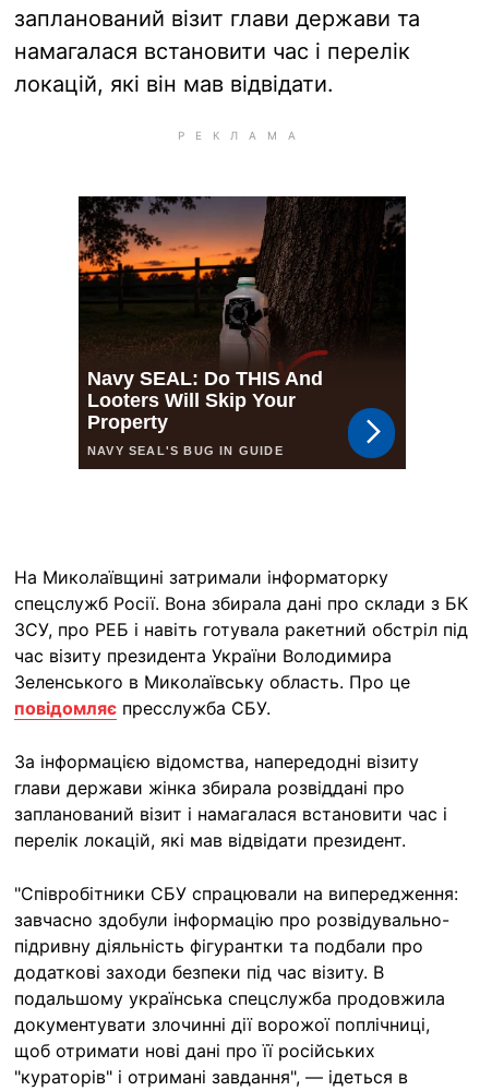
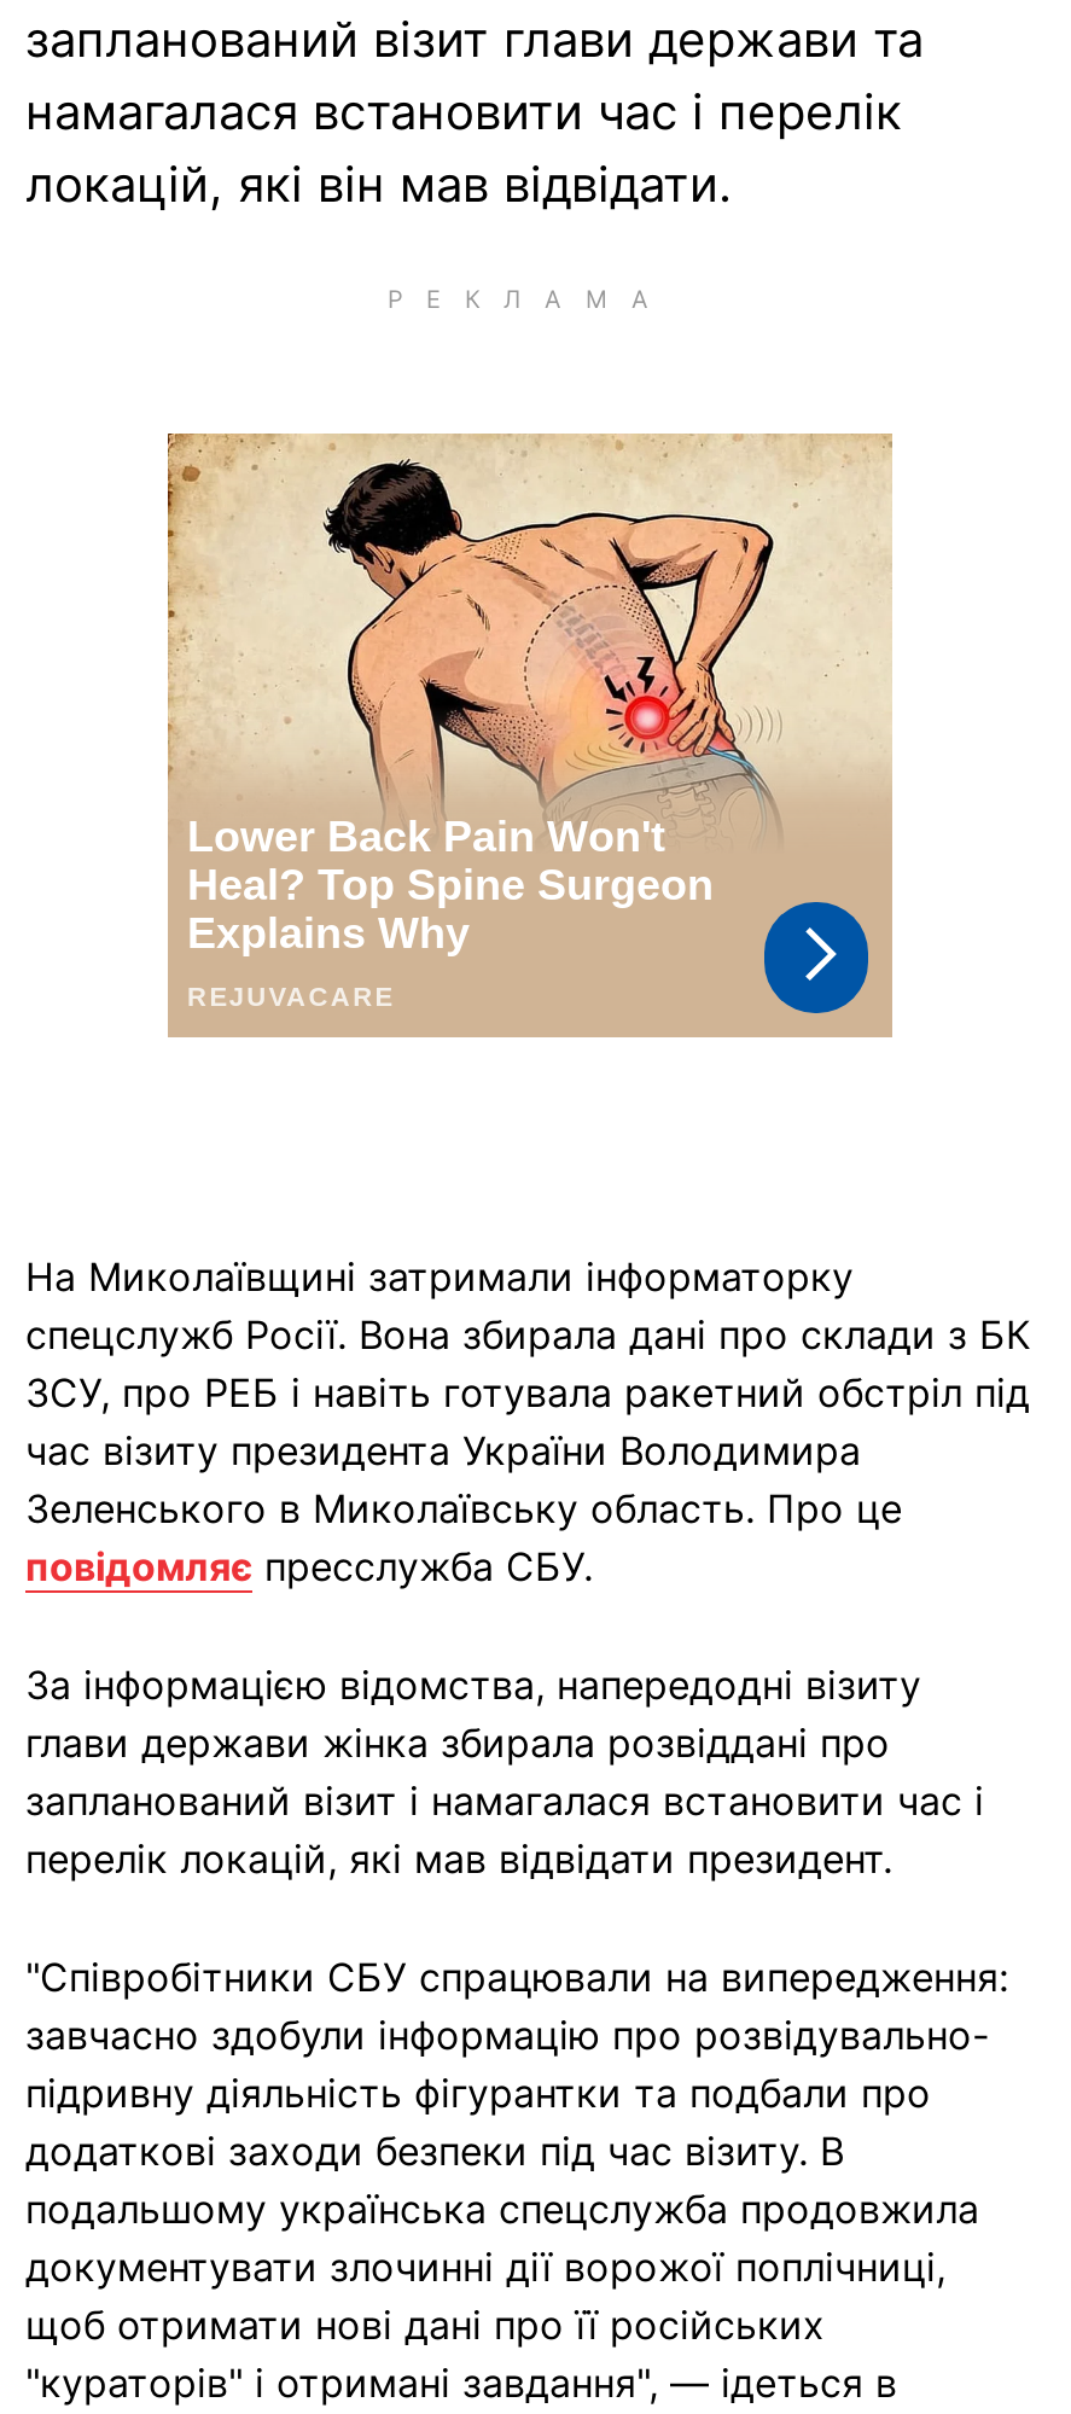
[77,195,407,469] [image] -> [165,431,895,1037] [image]

